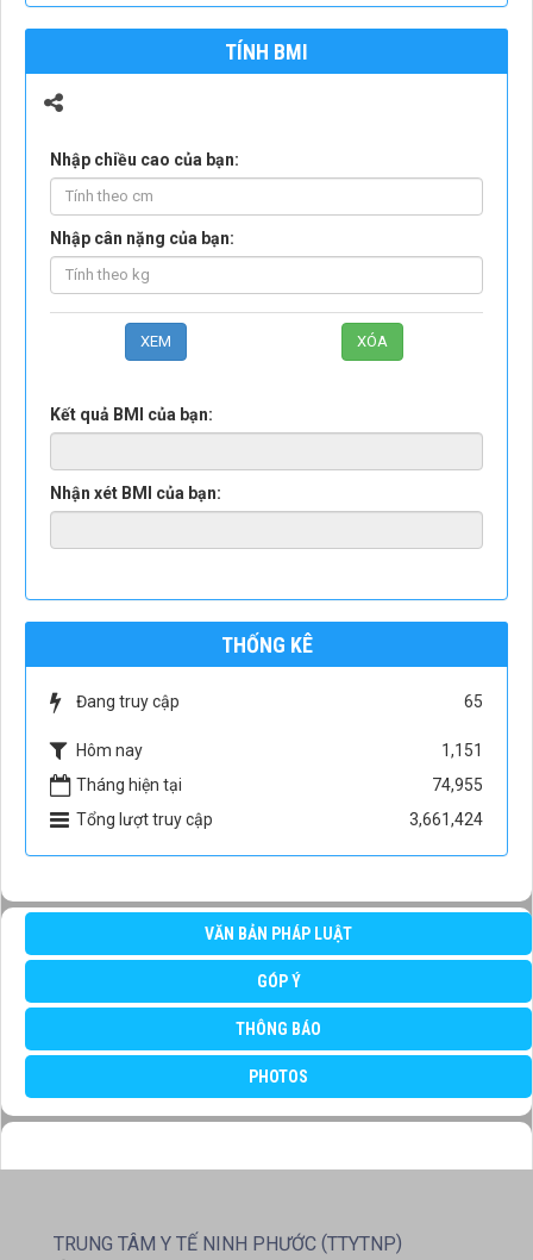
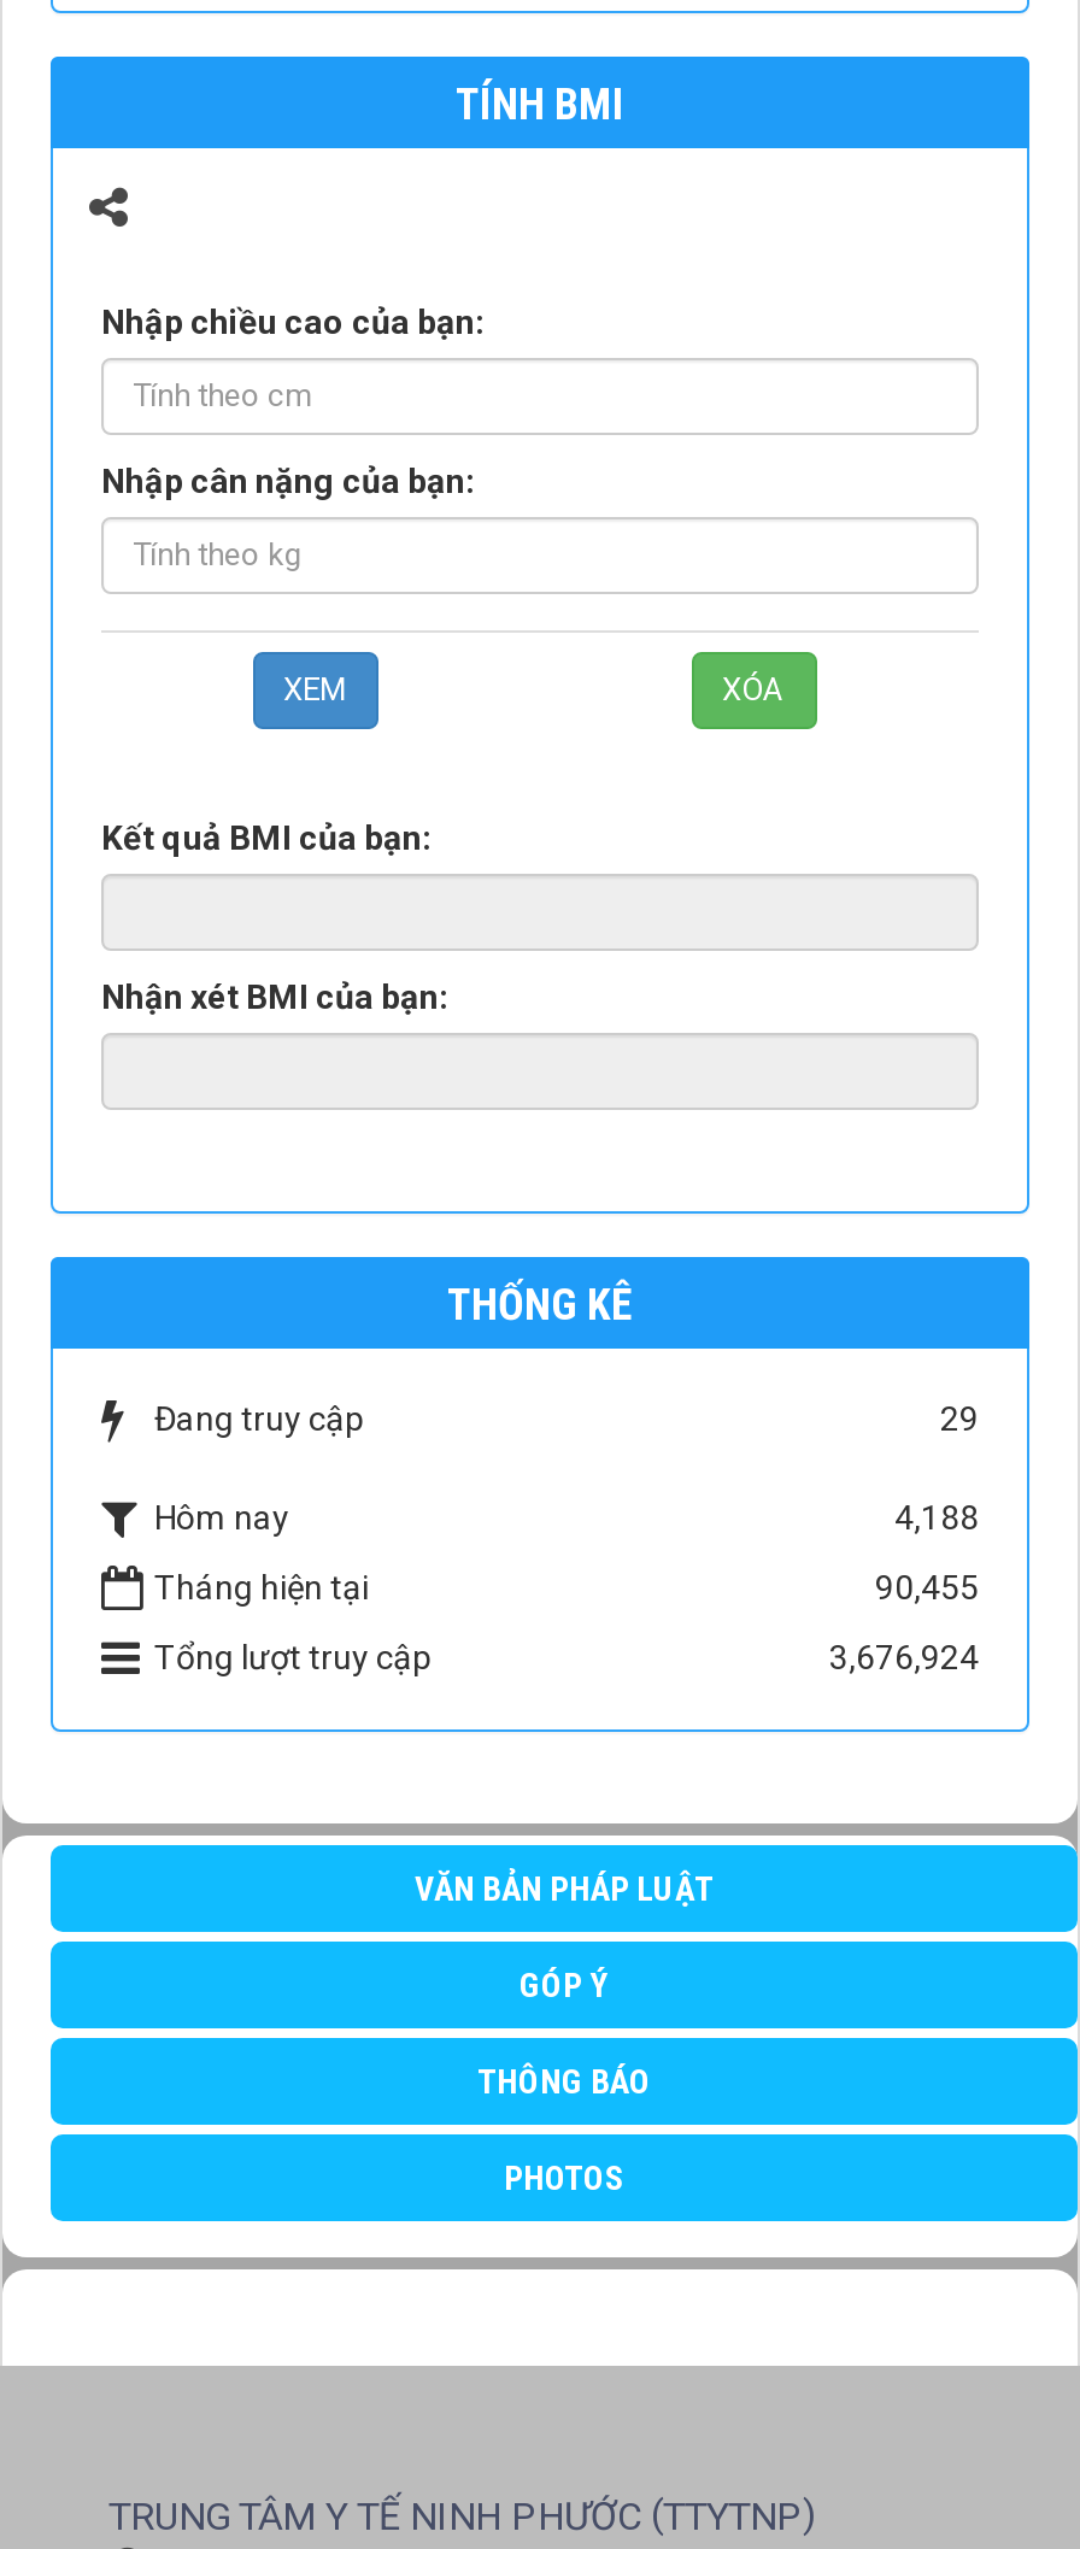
[464,691,483,711] 65 -> [940,1398,979,1437] 29
[441,740,483,759] 1,151 -> [894,1497,979,1536] 4,188
[432,775,483,794] 74,955 -> [875,1567,979,1606] 90,455
[409,809,483,828] 3,661,424 -> [829,1637,979,1675] 3,676,924

